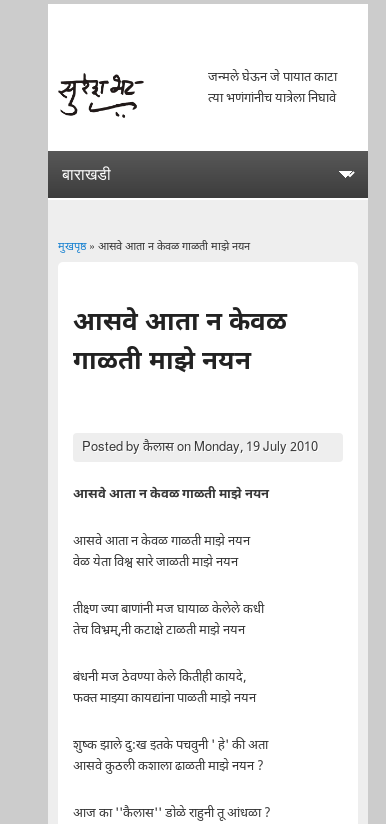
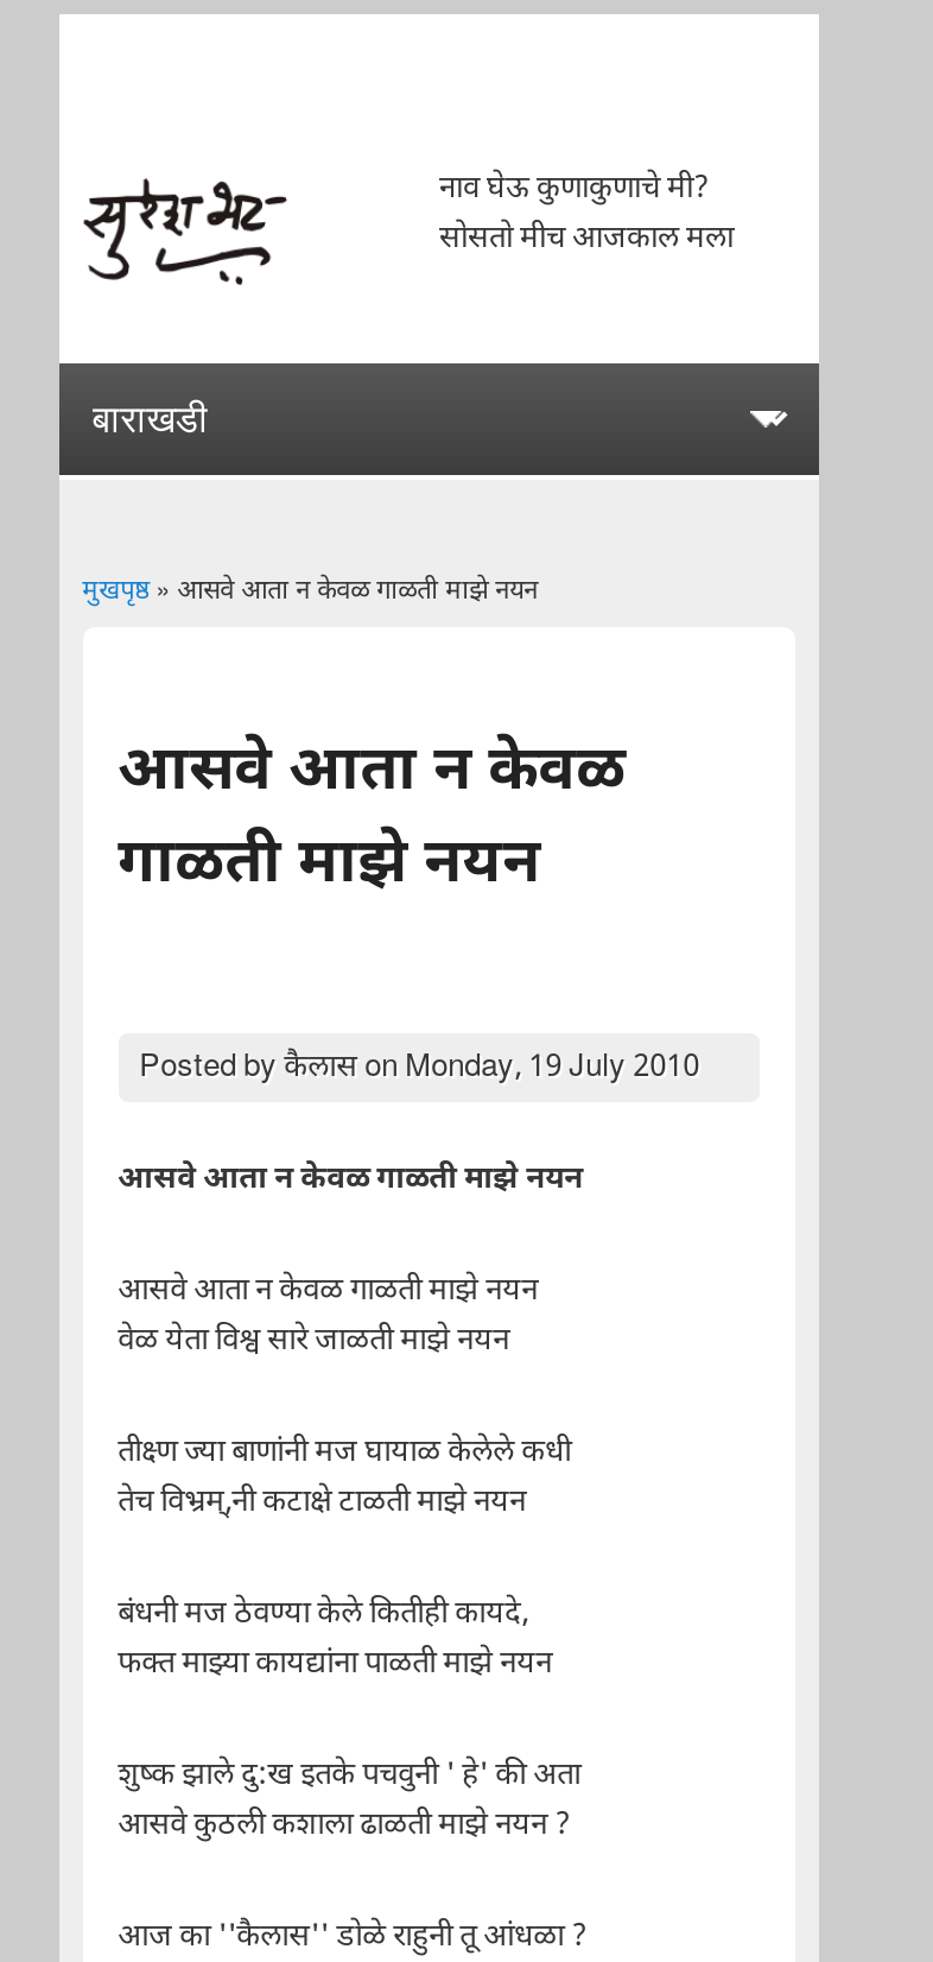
[208,69,337,107] जन्मले घेऊन जे पायात काटा | त्या भणंगांनीच यात्रेला निघावे -> [439,169,734,259] नाव घेऊ कुणाकुणाचे मी? | सोसतो मीच आजकाल मला

